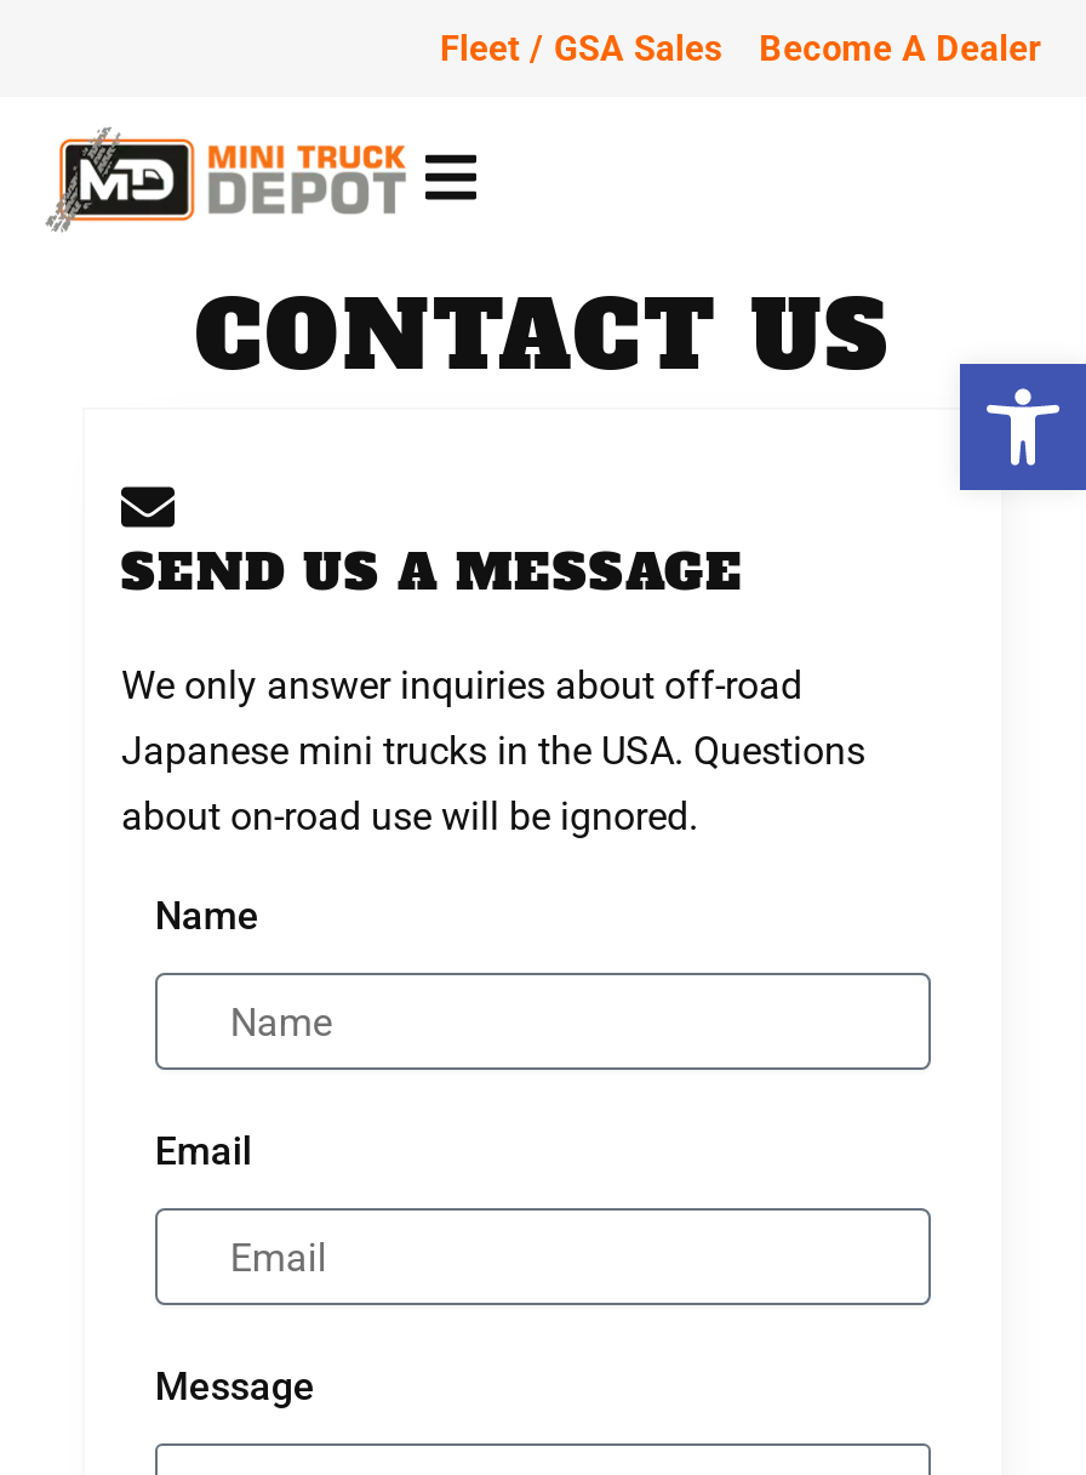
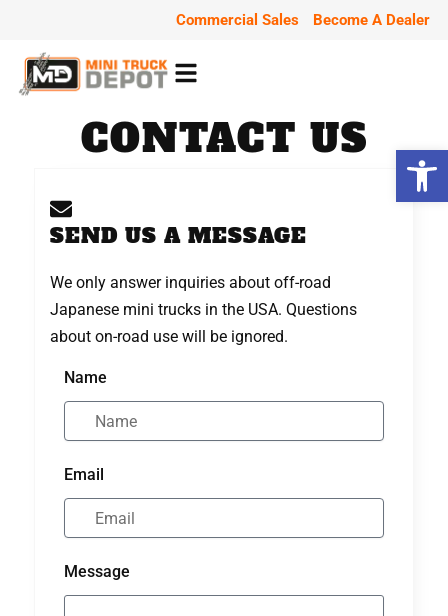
[440,27,724,71] Fleet / GSA Sales -> [175,11,298,29] Commercial Sales

